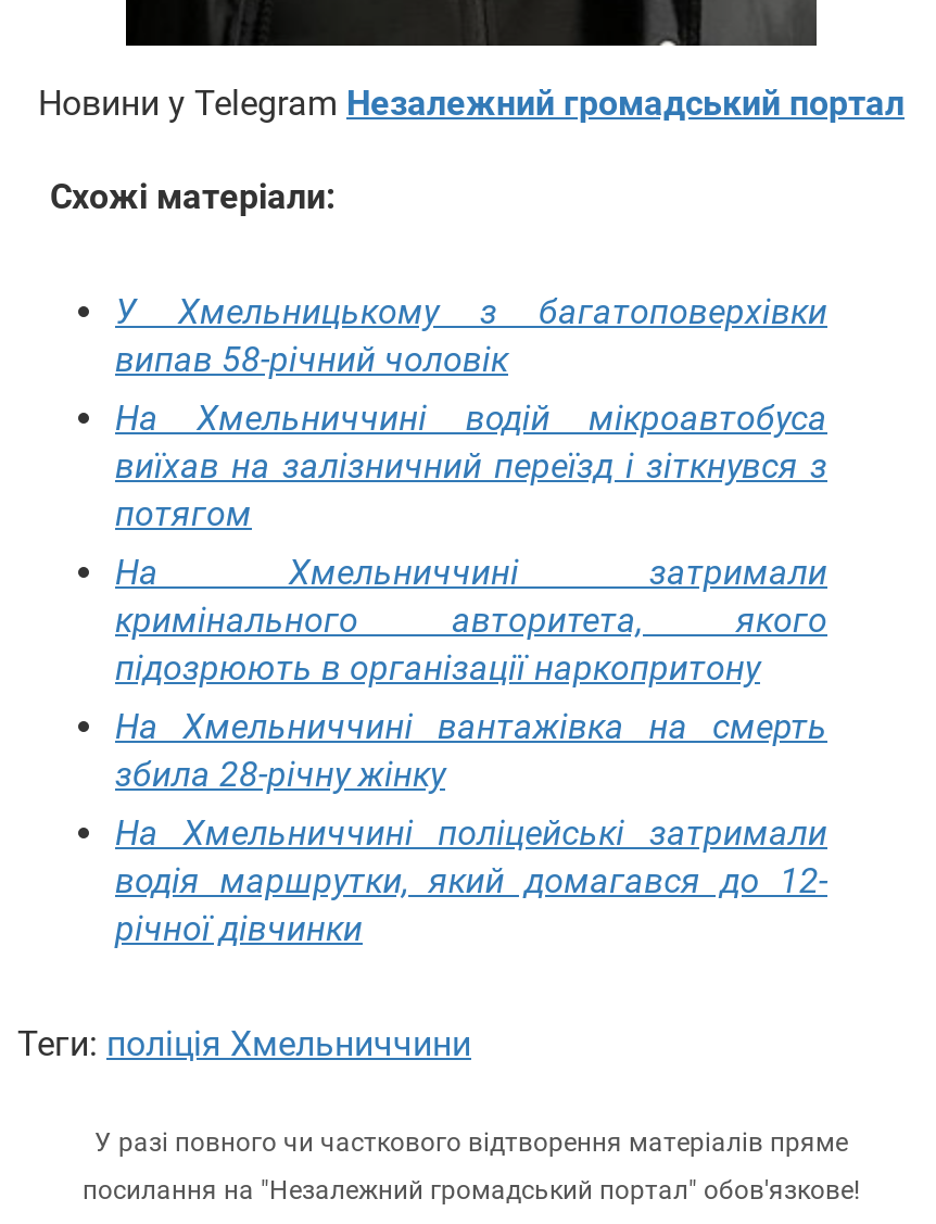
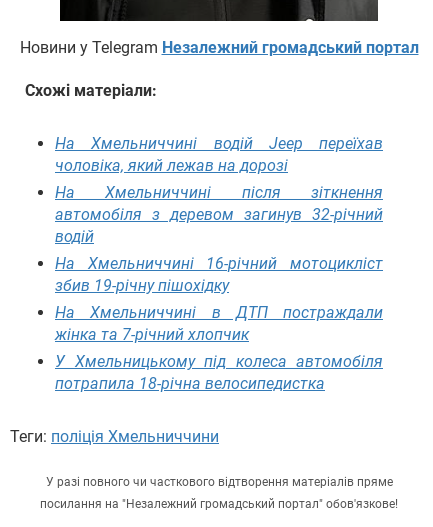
[115,291,827,949] У Хмельницькому з багатоповерхівки | випав 58-річний чоловік | На Хмельниччині водій мікроавтобуса | виїхав на залізничний переїзд і зіткнувся з | потягом | На Хмельниччині затримали | кримінального авторитета, якого | підозрюють в організації наркопритону | На Хмельниччині вантажівка на смерть | збила 28-річну жінку | На Хмельниччині поліцейські затримали | водія маршрутки, який домагався до 12- | річної дівчинки -> [55,134,383,393] На Хмельниччині водій Jeep переїхав | чоловіка, який лежав на дорозі | На Хмельниччині після зіткнення | автомобіля з деревом загинув 32-річний | водій | На Хмельниччині 16-річний мотоцикліст | збив 19-річну пішохідку | На Хмельниччині в ДТП постраждали | жінка та 7-річний хлопчик | У Хмельницькому під колеса автомобіля | потрапила 18-річна велосипедистка

